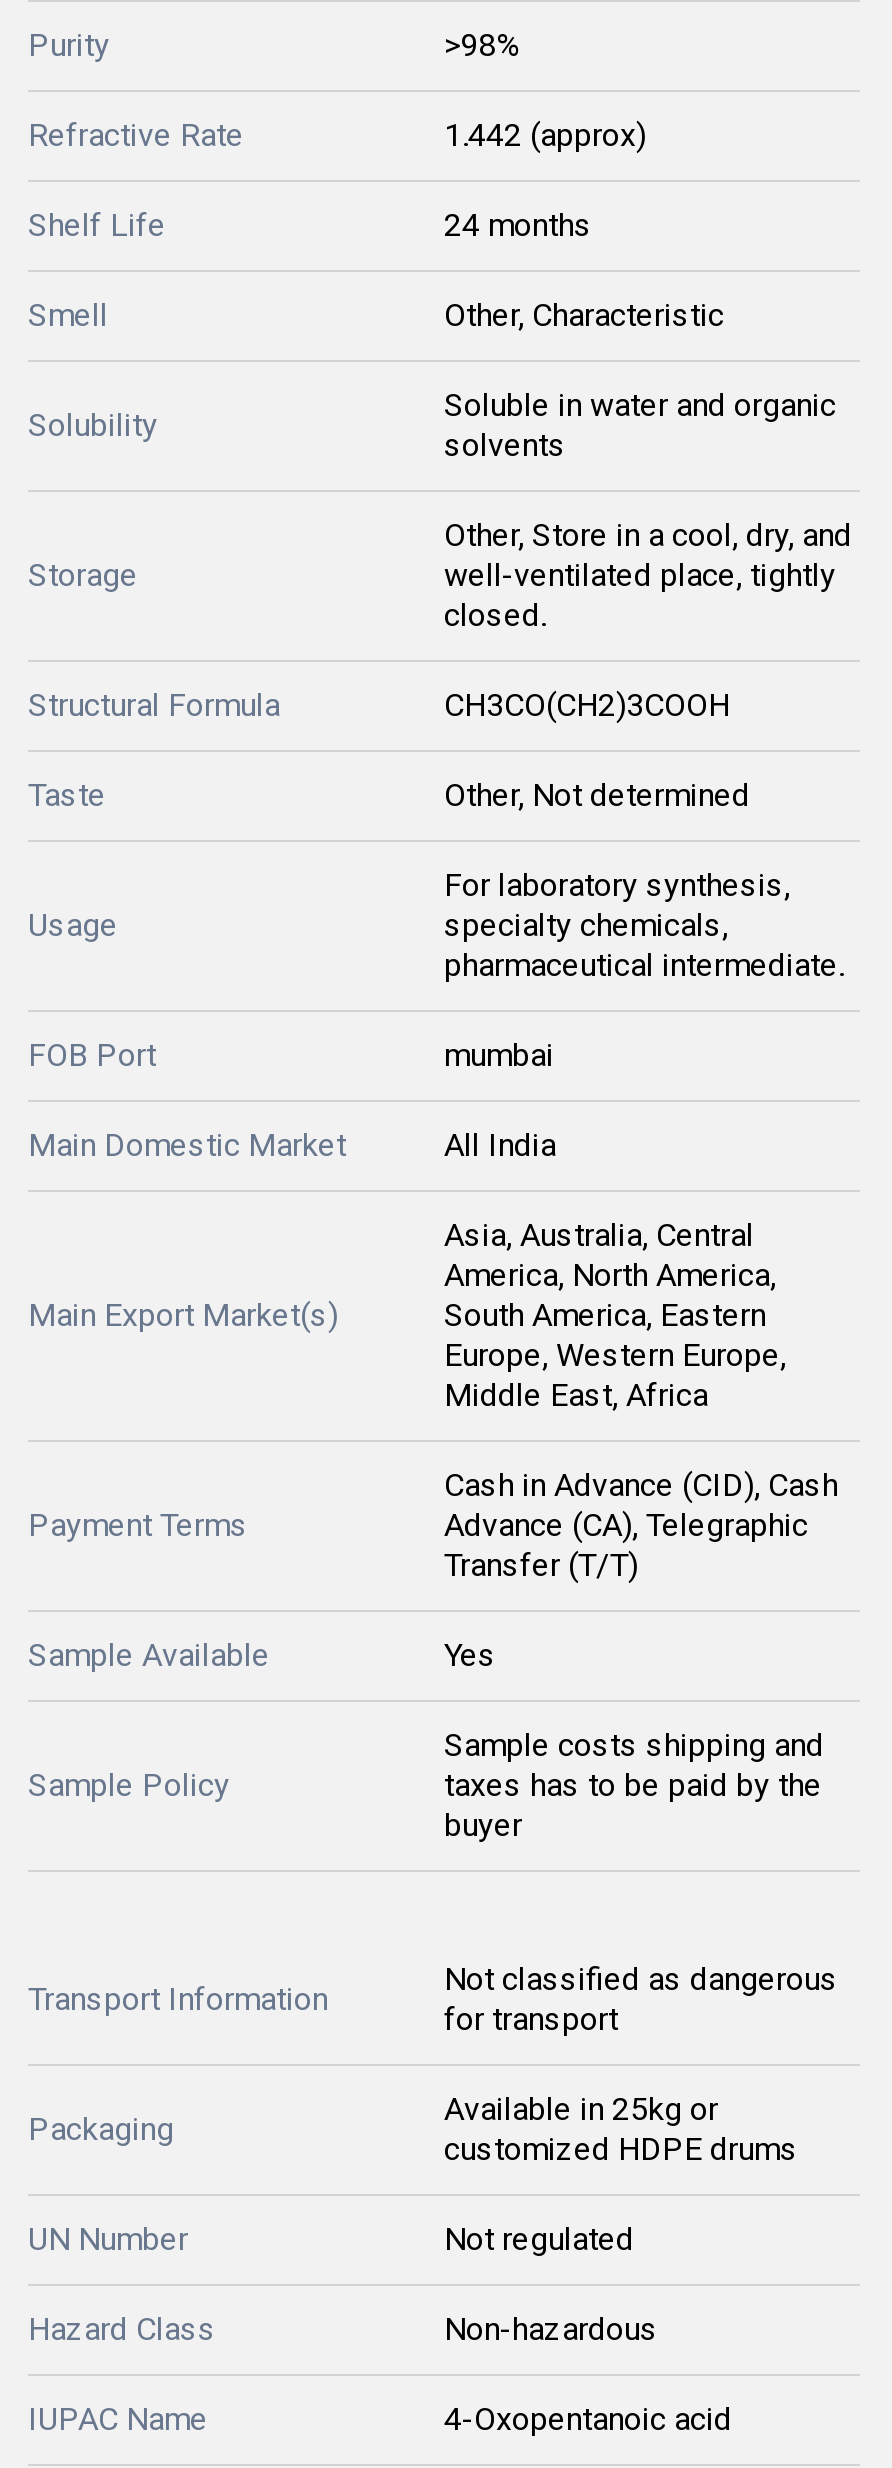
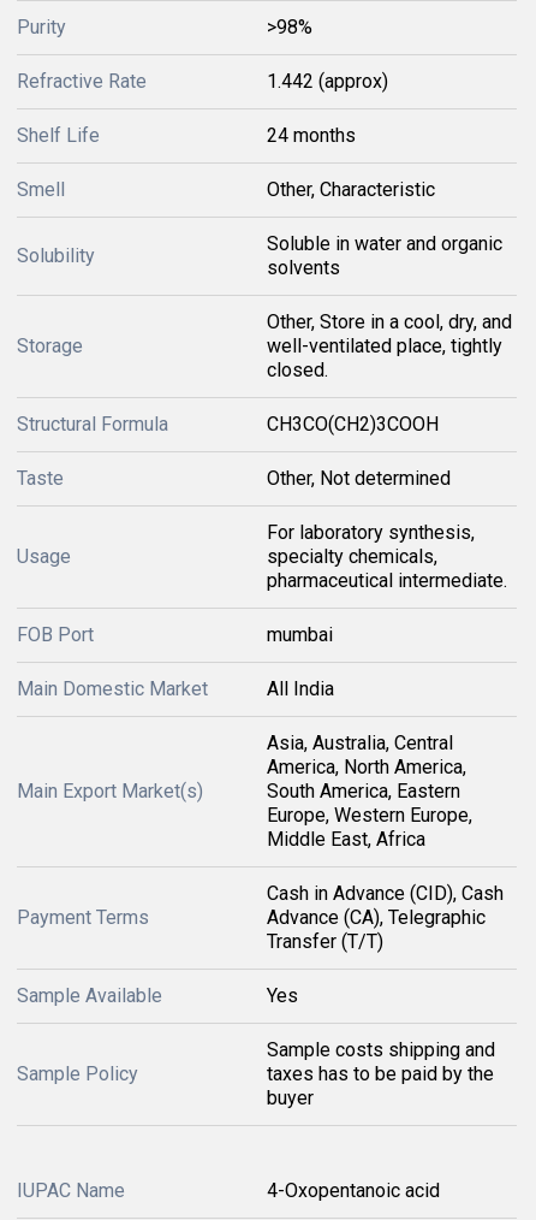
[28,1960,838,2148] Not classified as dangerous | for transport | Packaging -> none
[28,1980,328,2018] Transport Information -> none
[28,2090,798,2348] Available in 25kg or | customized HDPE drums | UN Number | Not regulated | Hazard Class | Non-hazardous -> none

